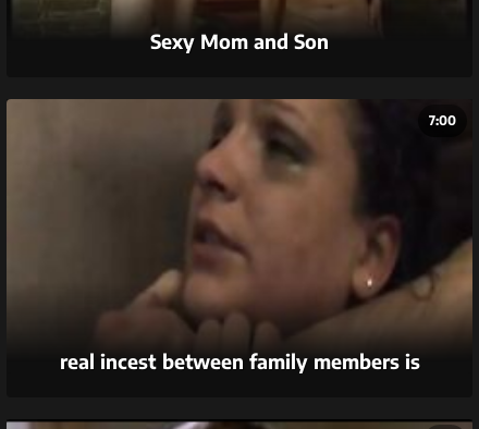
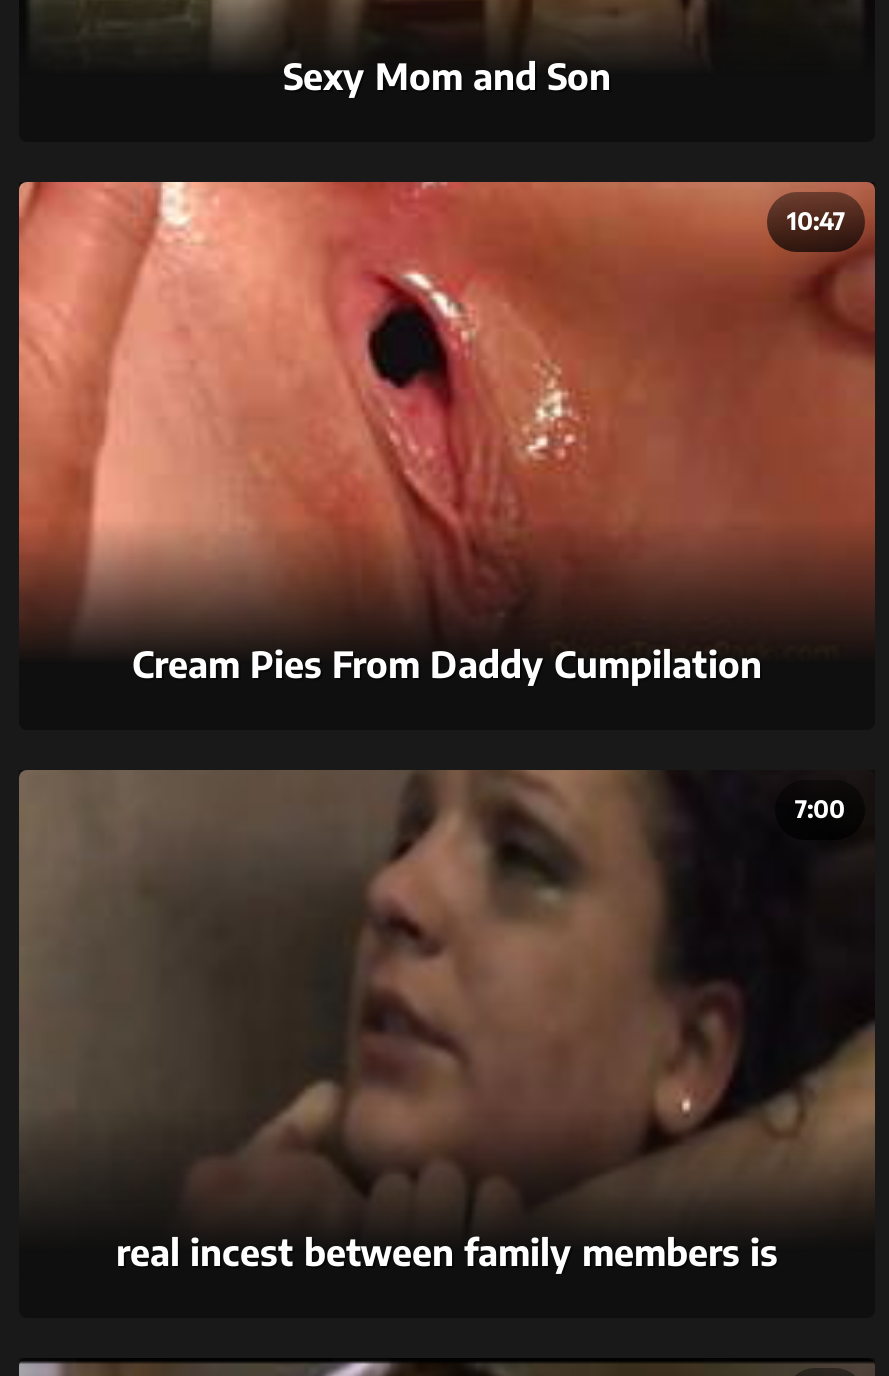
none -> [17,180,877,636] [image] | 10:47
none -> [132,640,762,686] Cream Pies From Daddy Cumpilation

